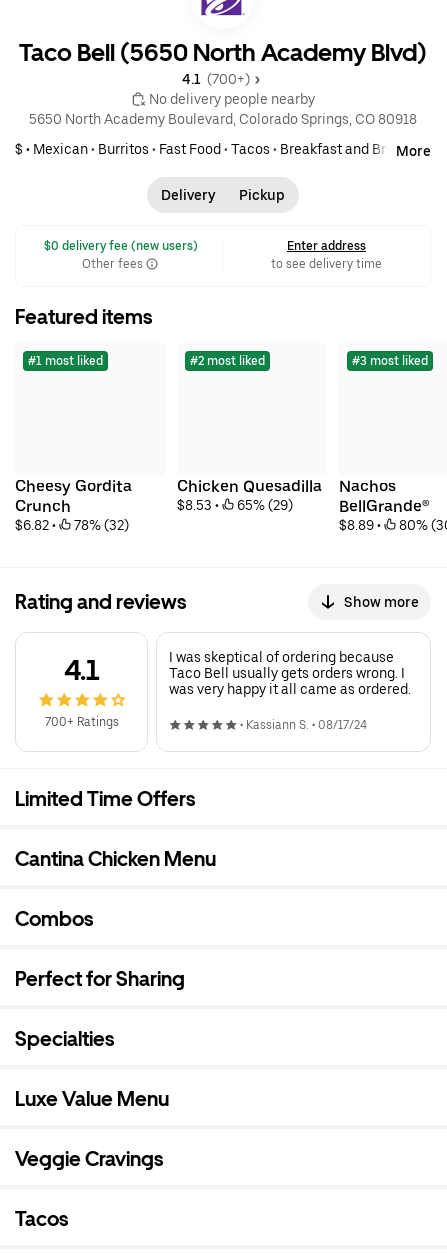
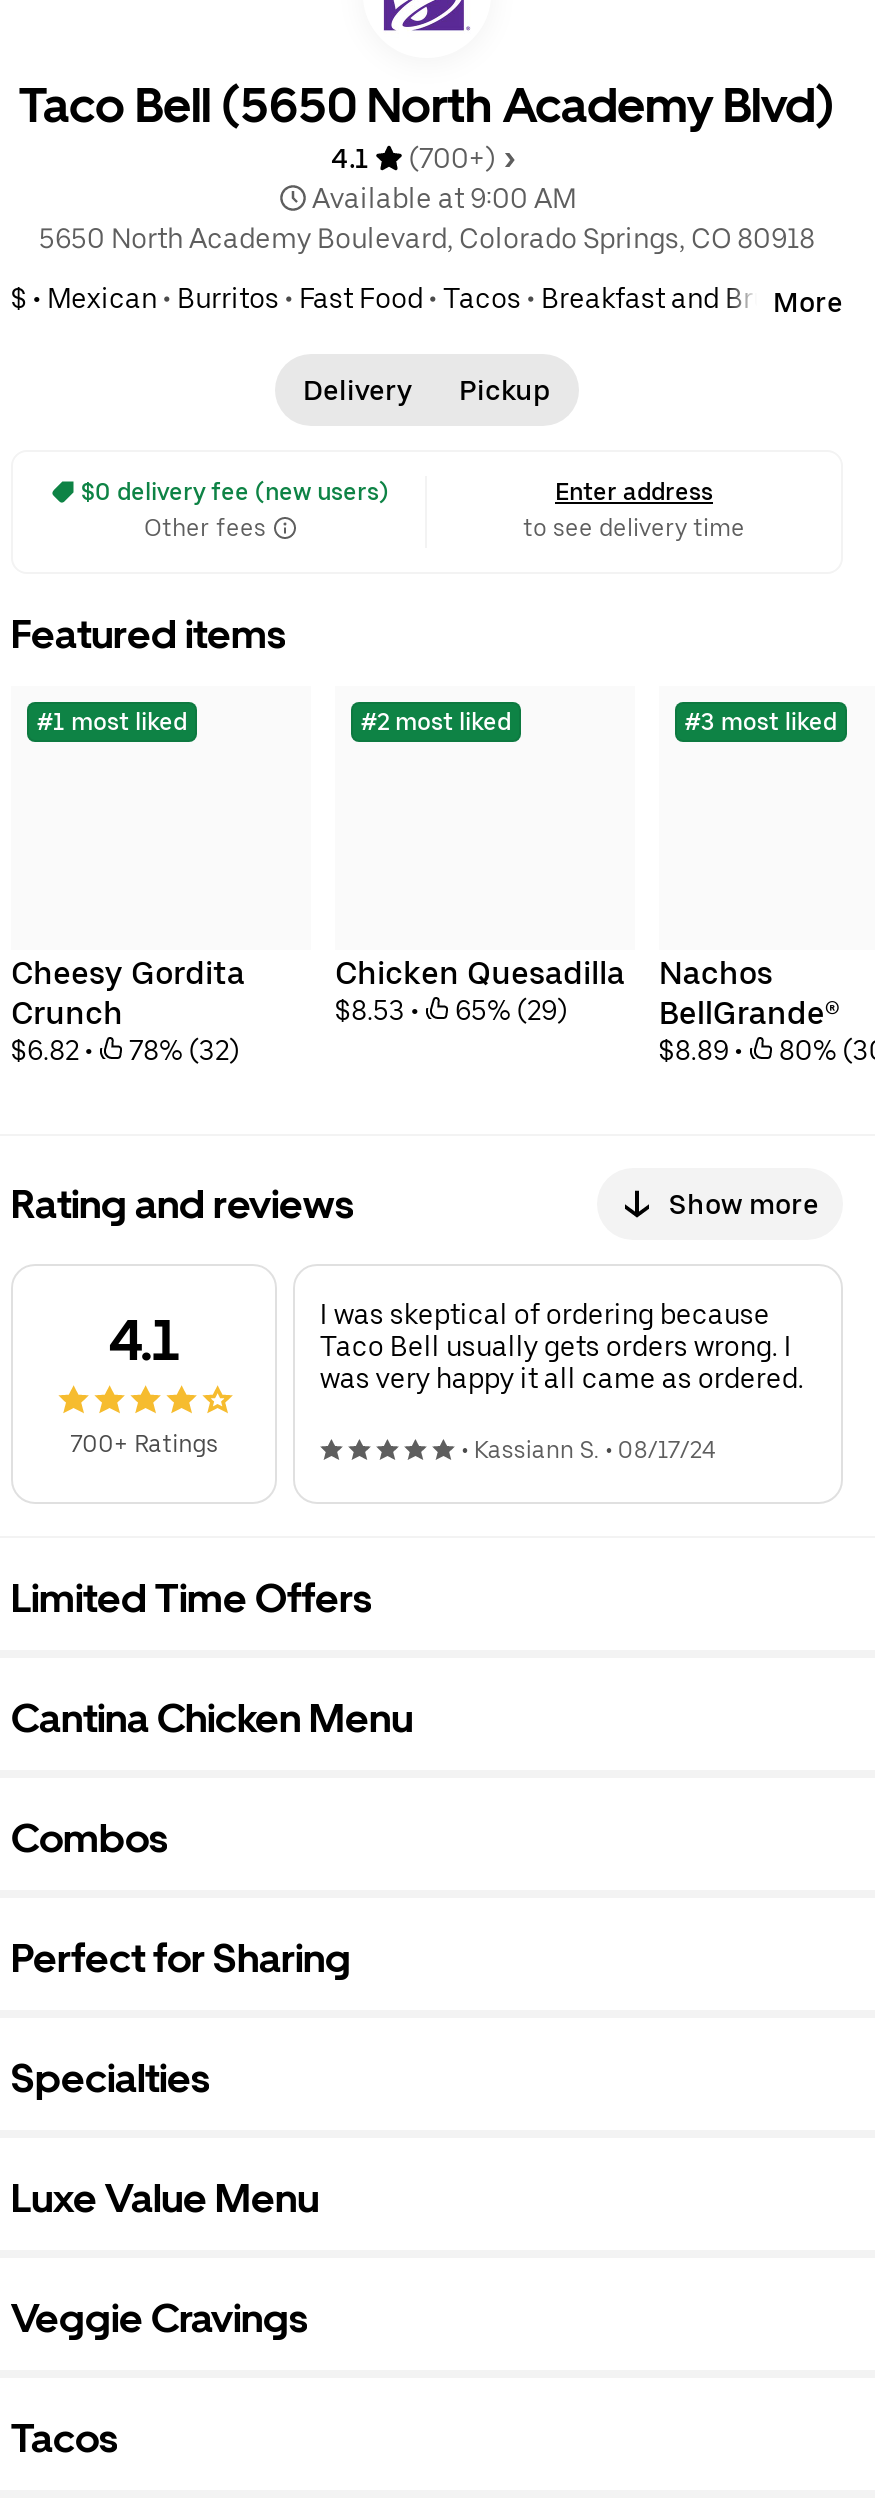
[148,71,314,107] 4.1 (700+) | No delivery people nearby -> [312,141,576,213] 4.1 | (700+) | Available at 9:00 AM

